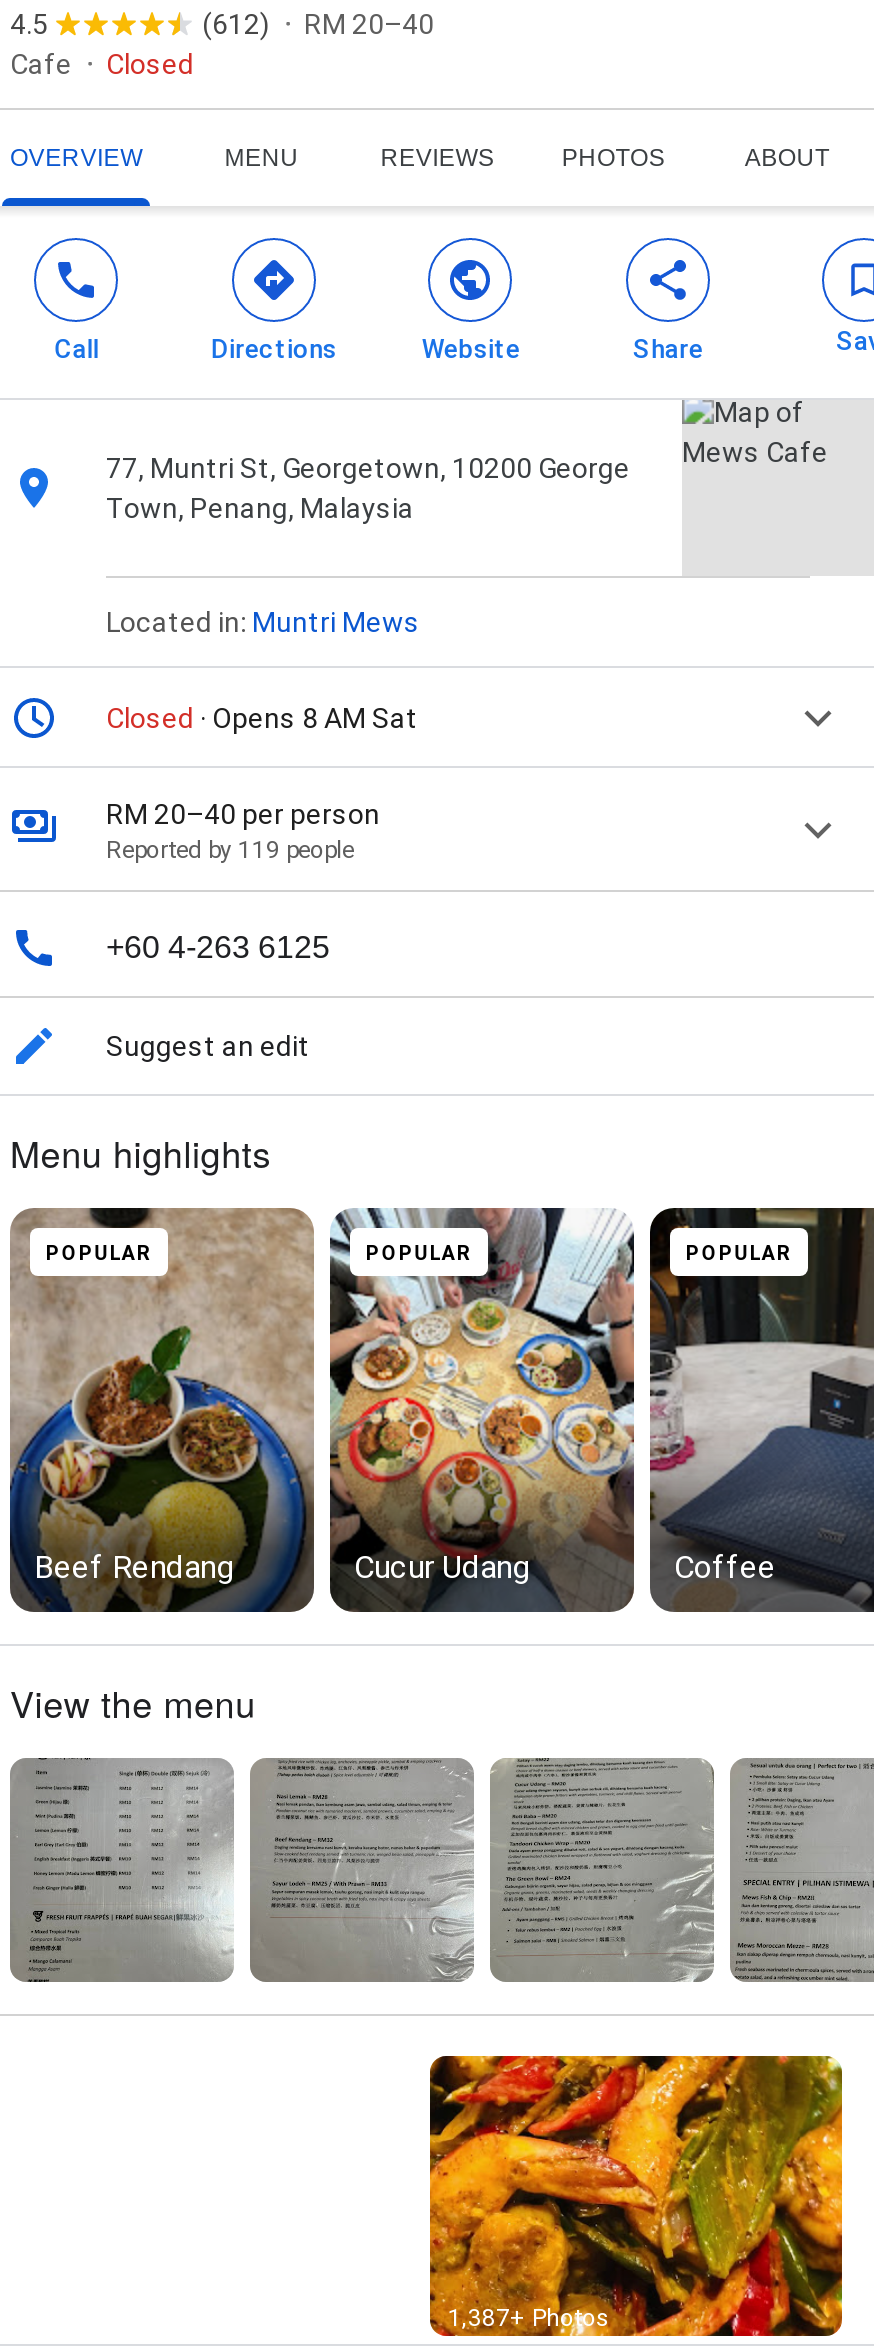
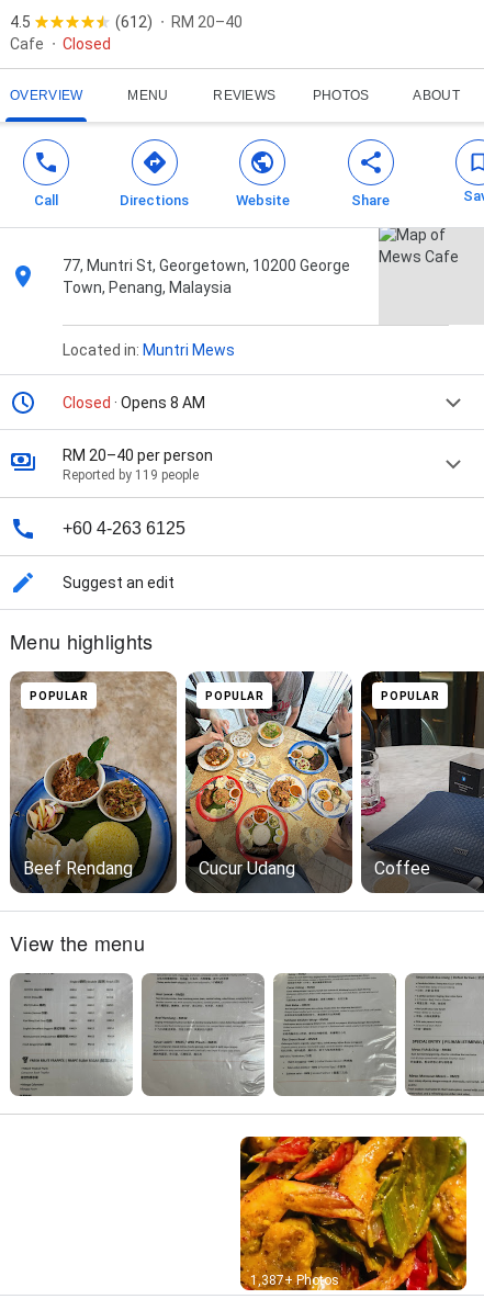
[106,702,418,734] Closed · Opens 8 AM Sat -> [63,394,205,412] Closed · Opens 8 AM

